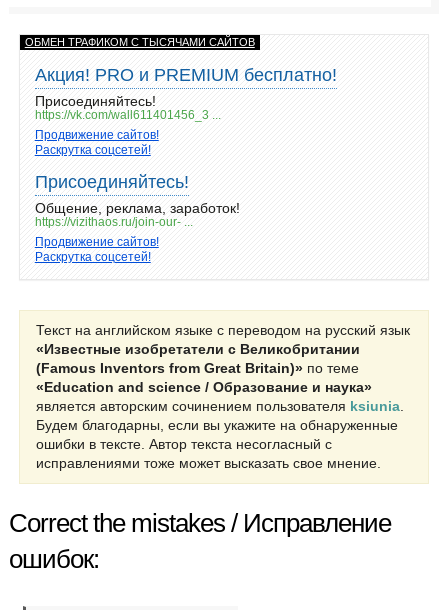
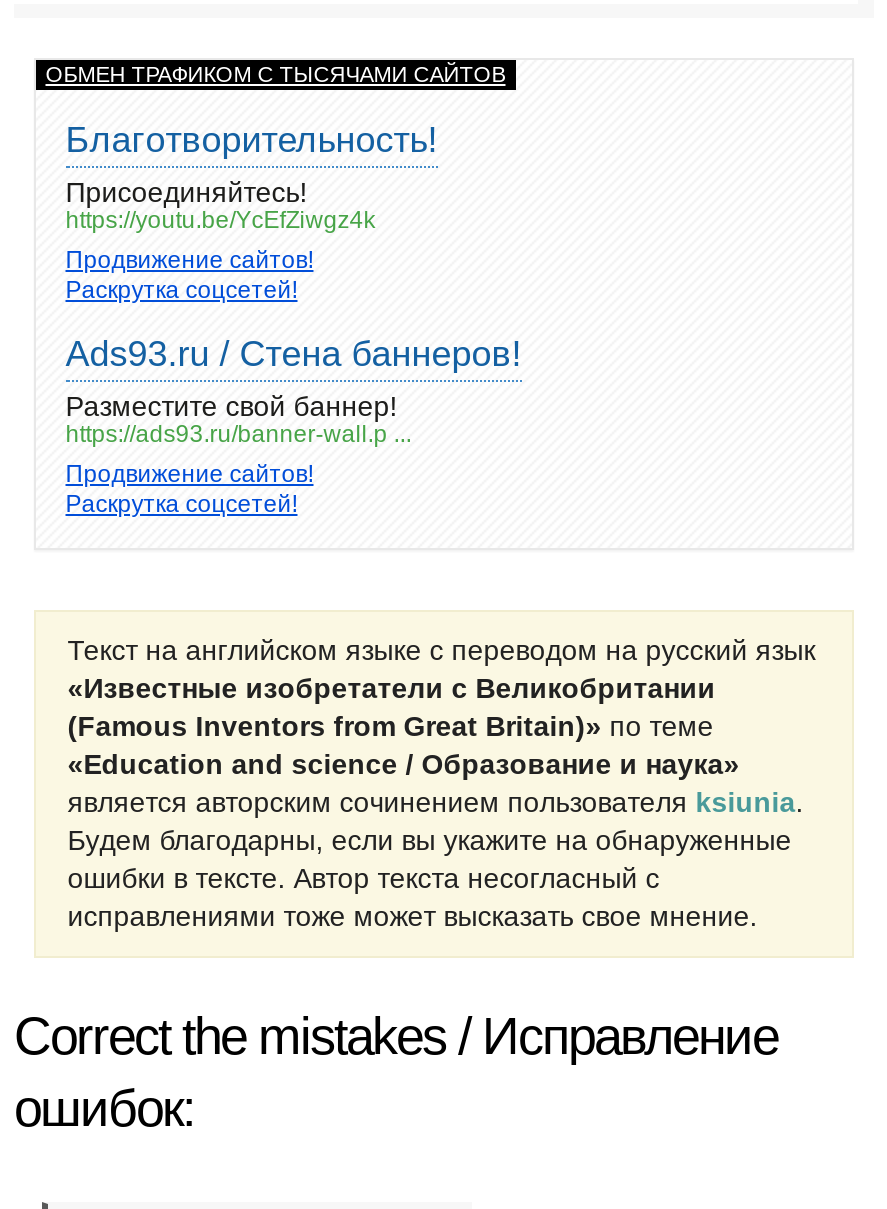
[35,65,337,85] Акция! PRO и PREMIUM бесплатно! -> [66,120,438,160] Благотворительность!
[35,108,221,122] https://vk.com/wall611401456_3 ... -> [66,206,376,234] https://youtu.be/YcEfZiwgz4k
[35,172,240,229] Присоединяйтесь! | Общение, реклама, заработок! | https://vizithaos.ru/join-our- ... -> [66,334,522,448] Ads93.ru / Стена баннеров! | Разместите свой баннер! | https://ads93.ru/banner-wall.p ...

